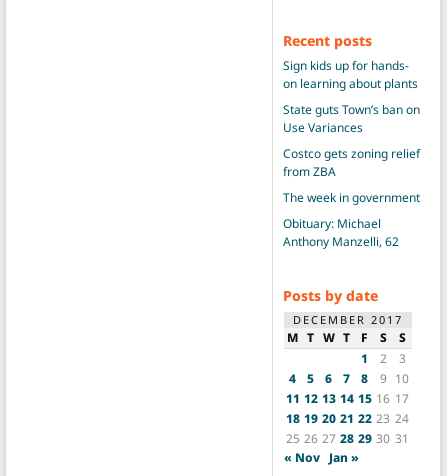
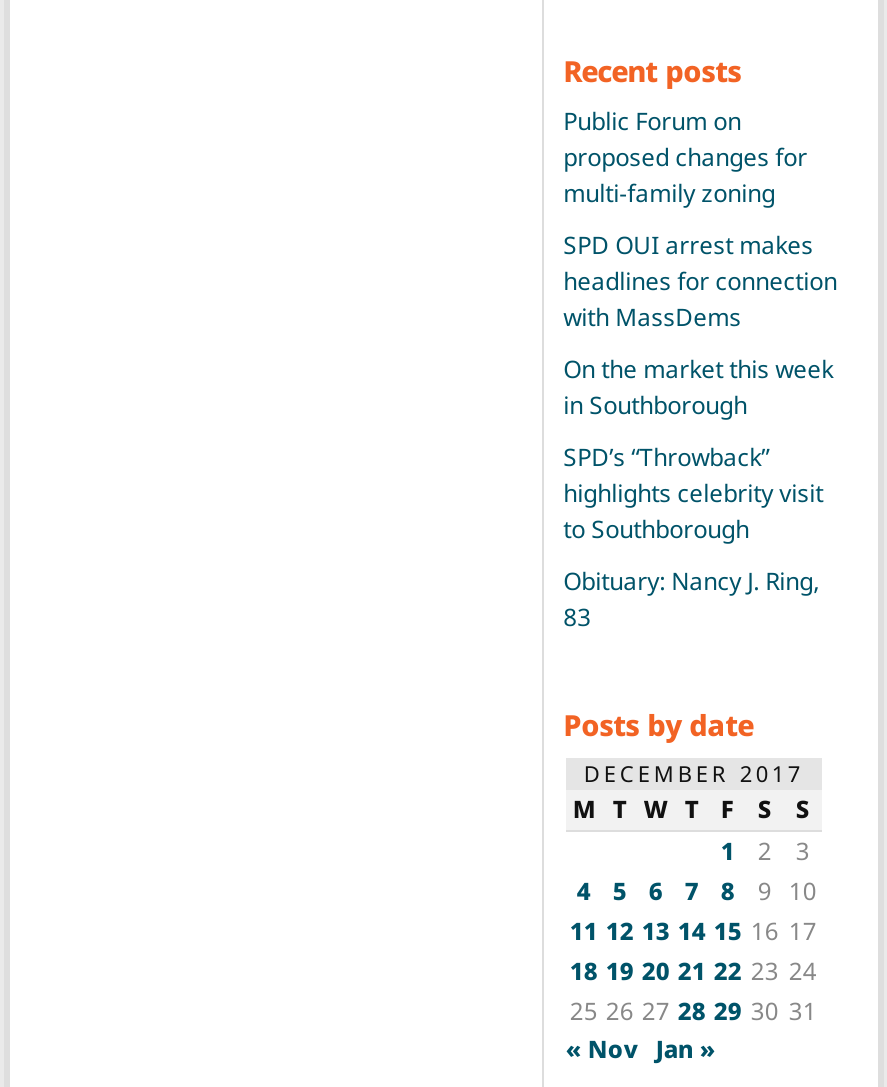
[283,57,418,92] Sign kids up for hands- | on learning about plants -> [563,105,807,211] Public Forum on | proposed changes for | multi-family zoning
[283,101,420,136] State guts Town’s ban on | Use Variances -> [563,229,837,335] SPD OUI arrest makes | headlines for connection | with MassDems
[283,145,420,180] Costco gets zoning relief | from ZBA -> [563,353,833,423] On the market this week | in Southborough
[283,189,420,206] The week in government -> [563,441,823,547] SPD’s “Throwback” | highlights celebrity visit | to Southborough
[283,215,399,250] Obituary: Michael | Anthony Manzelli, 62 -> [563,565,819,635] Obituary: Nancy J. Ring, | 83

